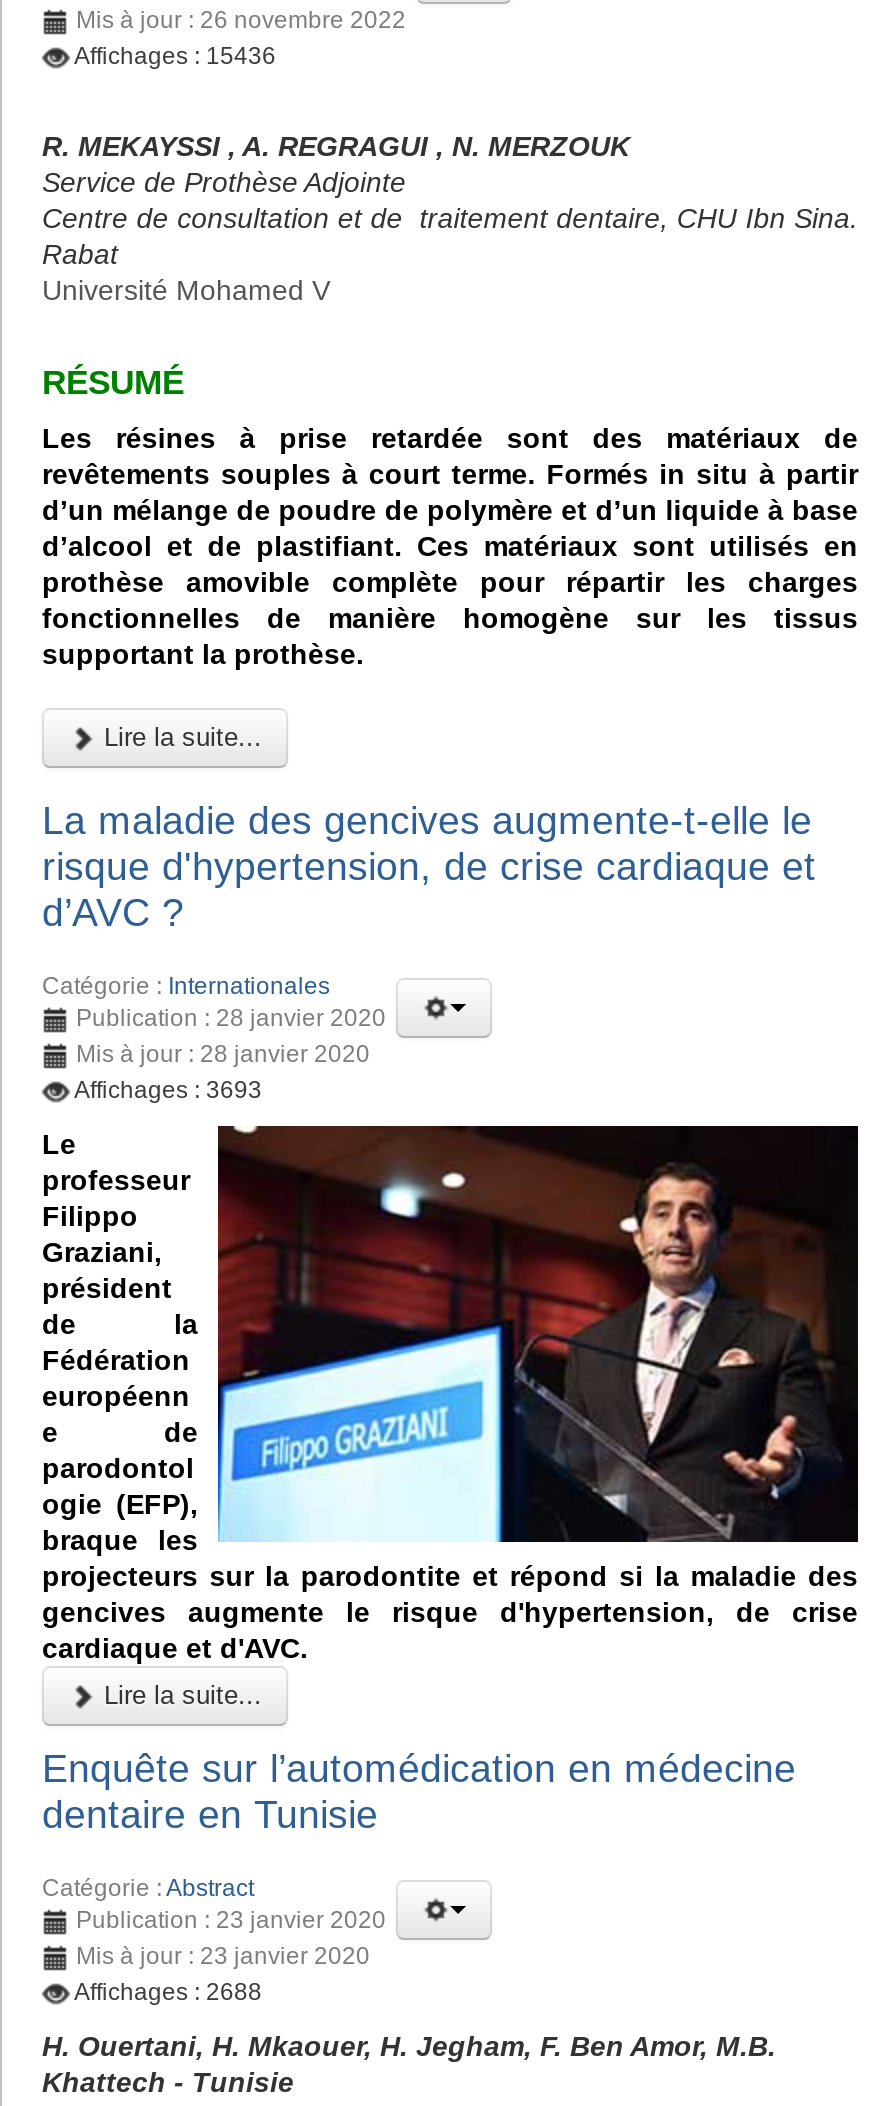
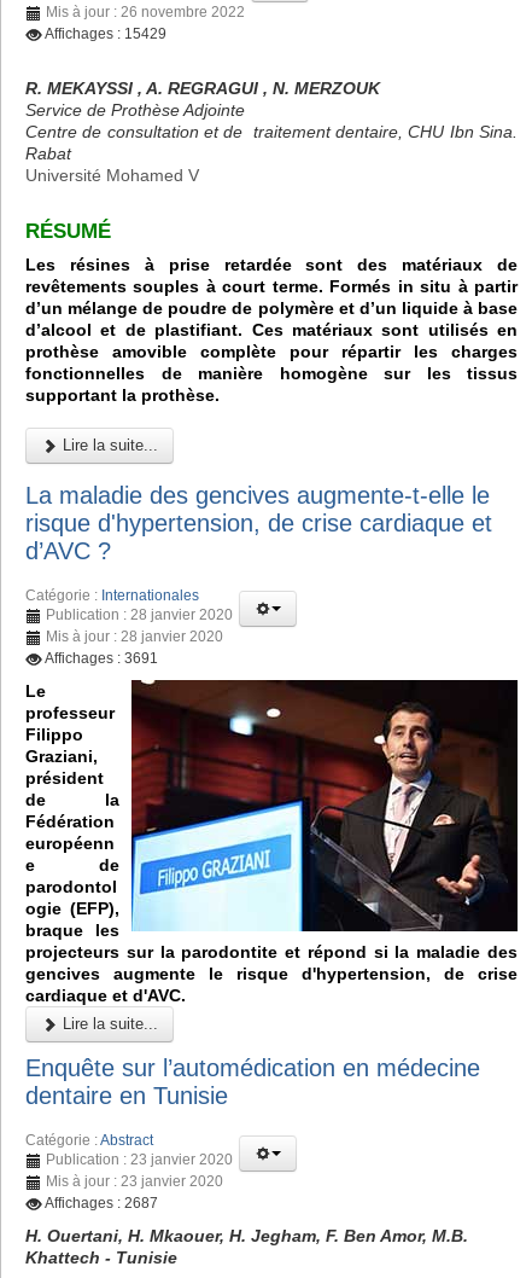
[74,41,276,69] Affichages : 15436 -> [45,25,166,42] Affichages : 15429
[74,1076,262,1104] Affichages : 3693 -> [45,650,158,667] Affichages : 3691
[74,1977,262,2005] Affichages : 2688 -> [45,1194,158,1211] Affichages : 2687

